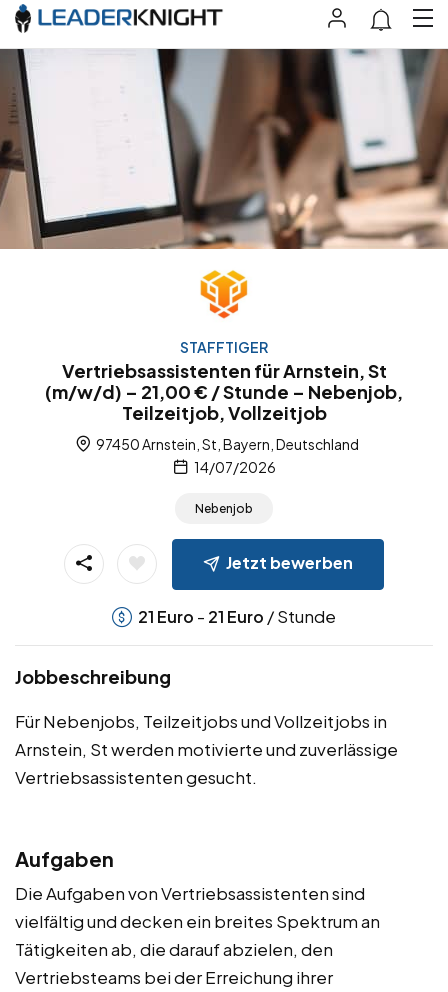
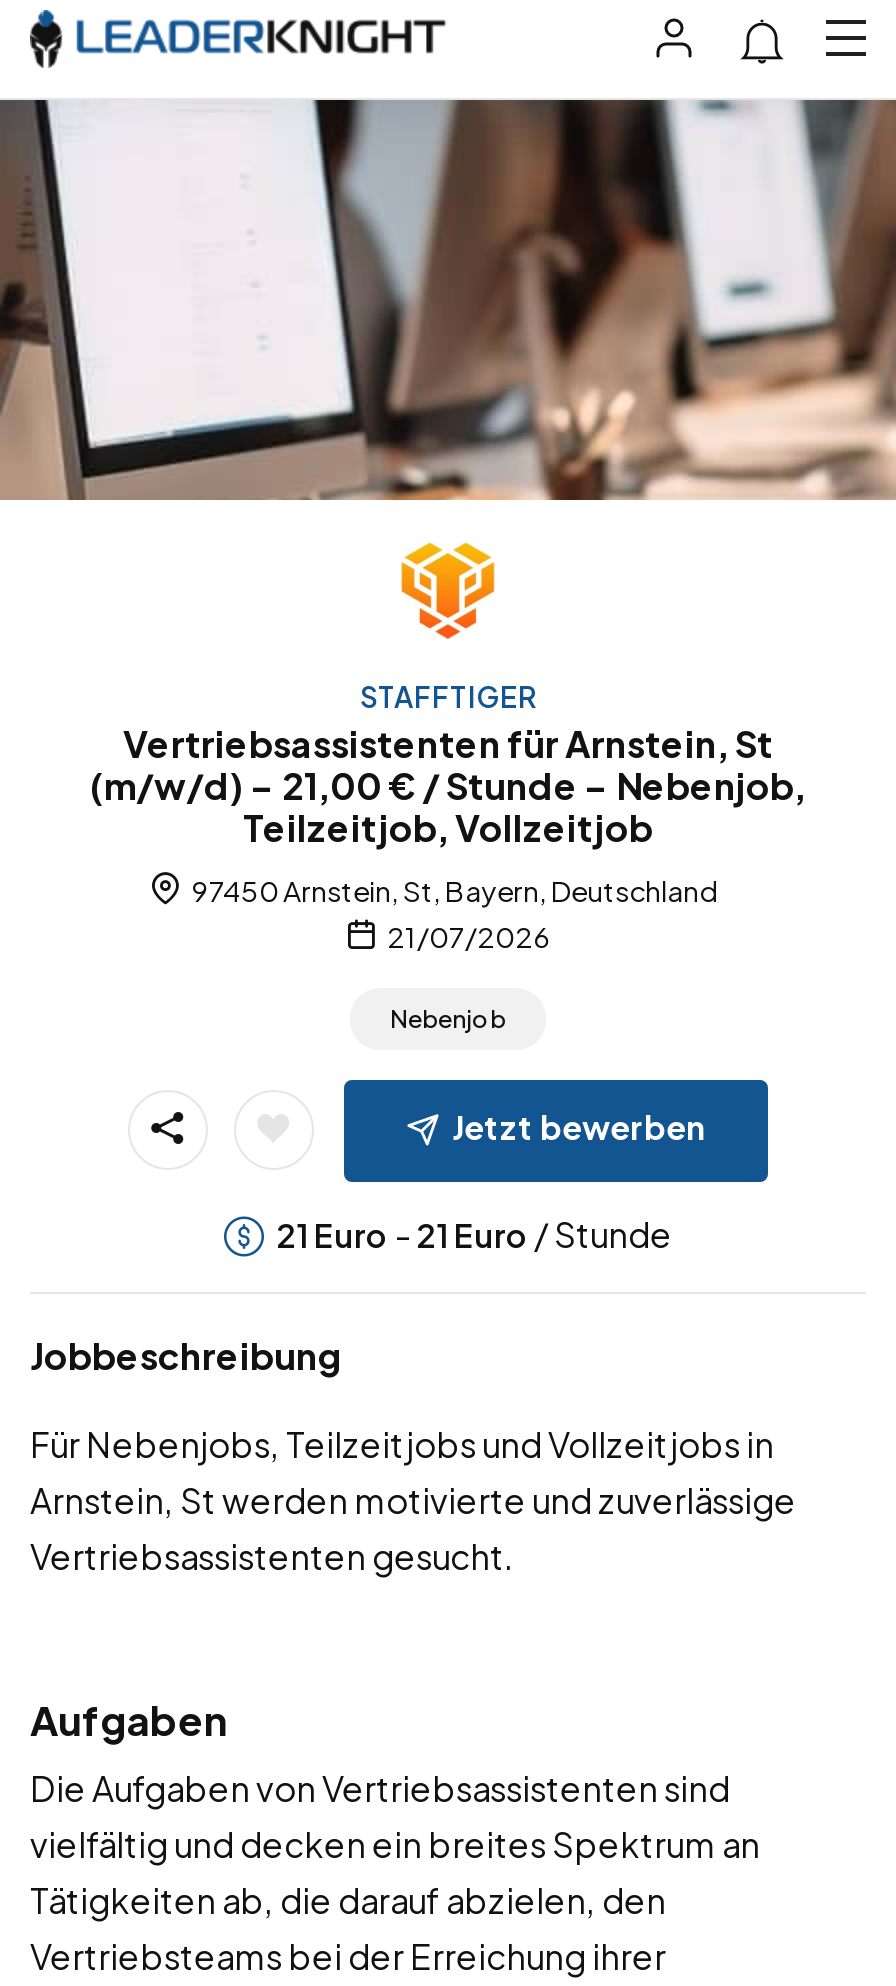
[191,458,275,476] 14/07/2026 -> [383,918,551,954] 21/07/2026

